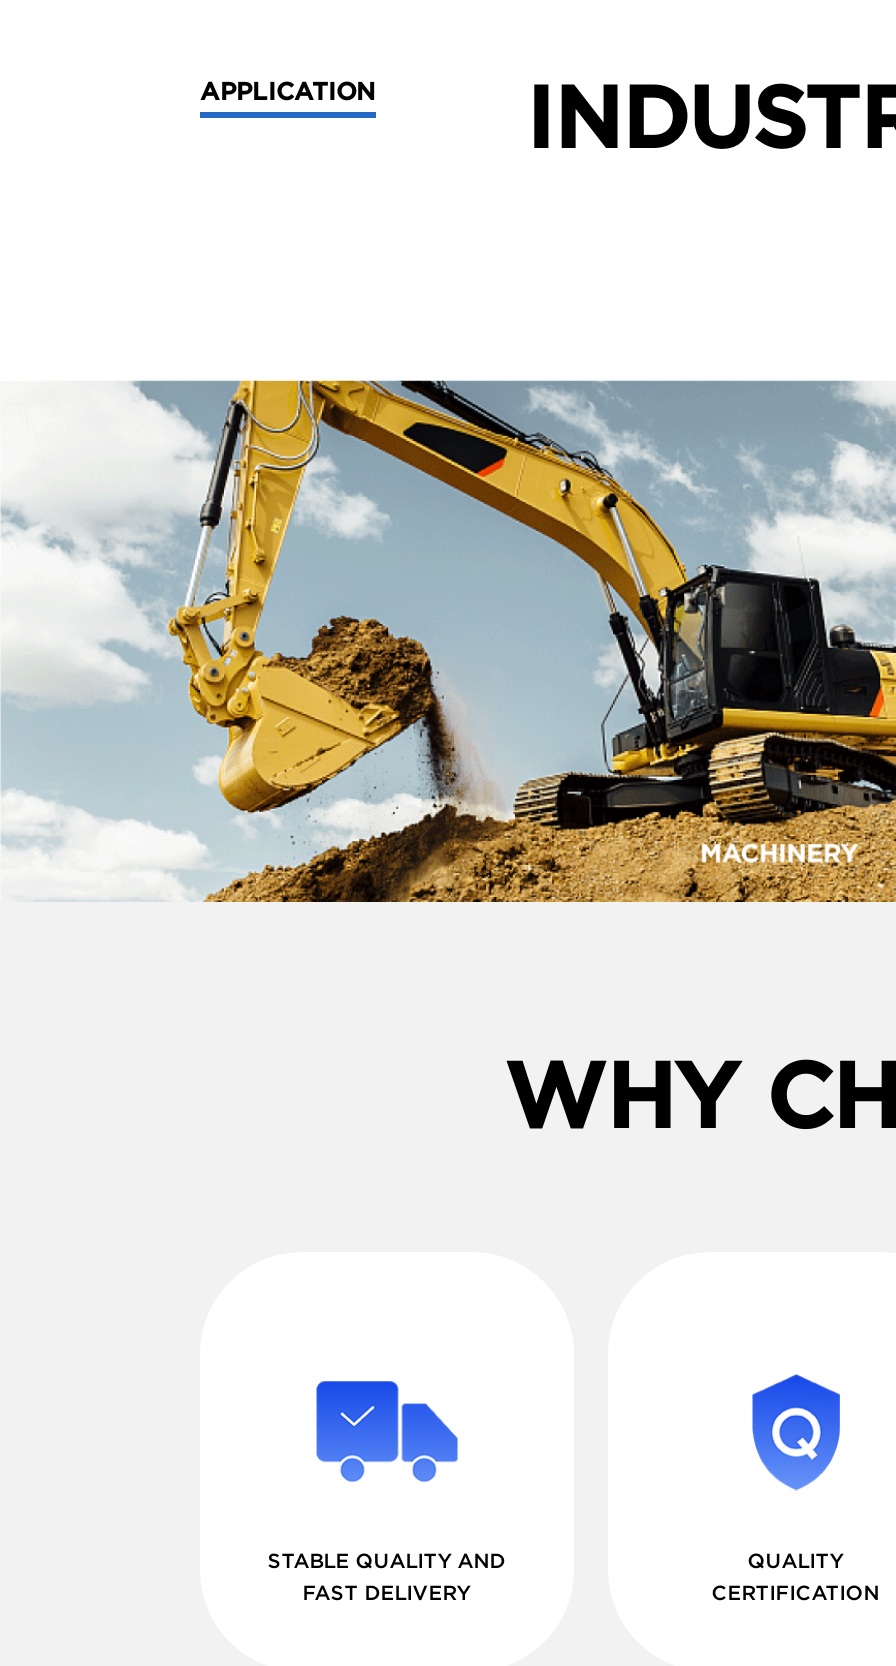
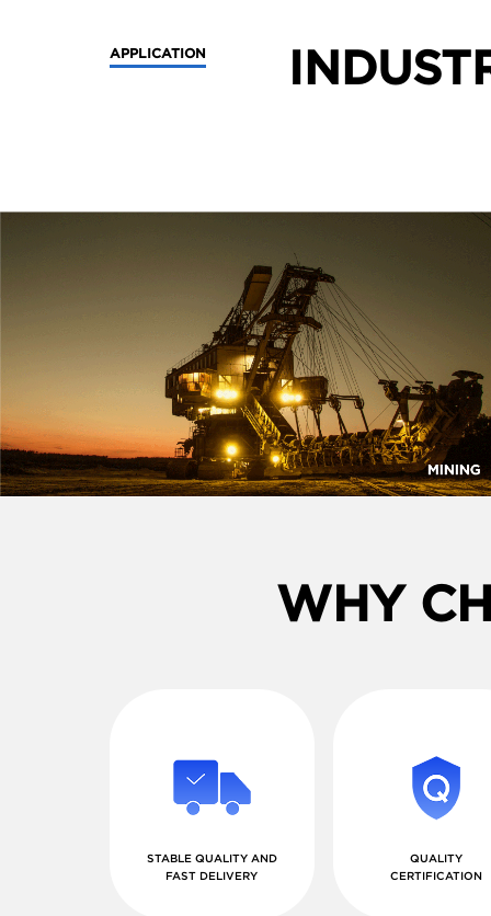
[6,378,890,904] [image] -> [3,210,488,497] [image]

